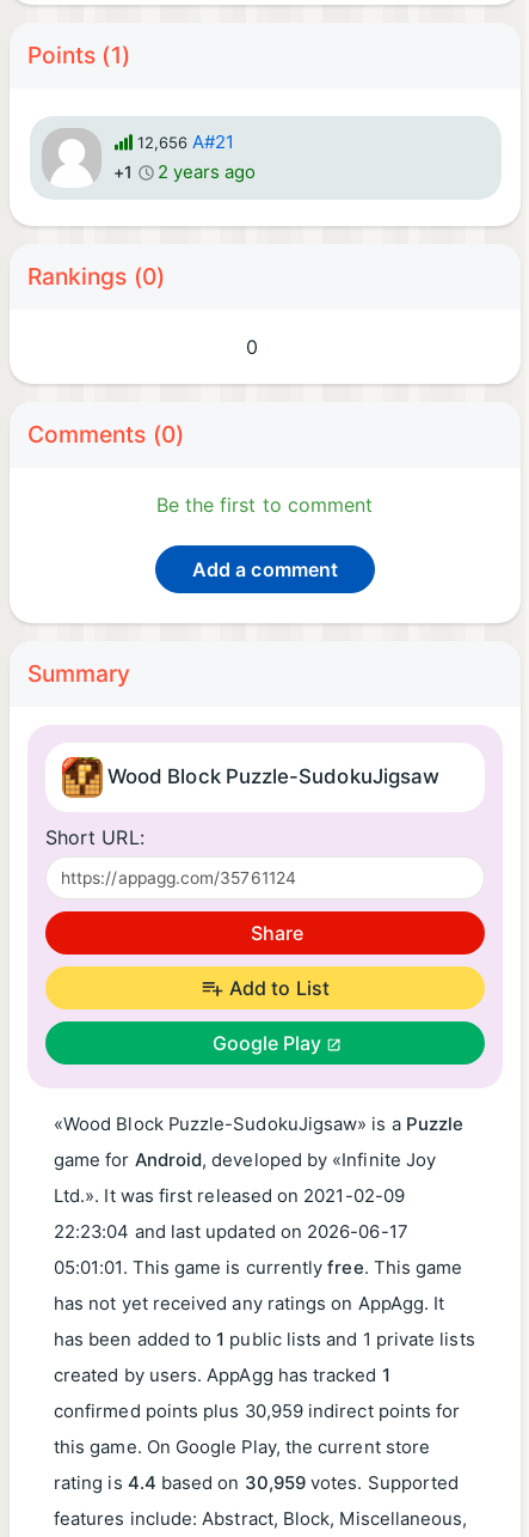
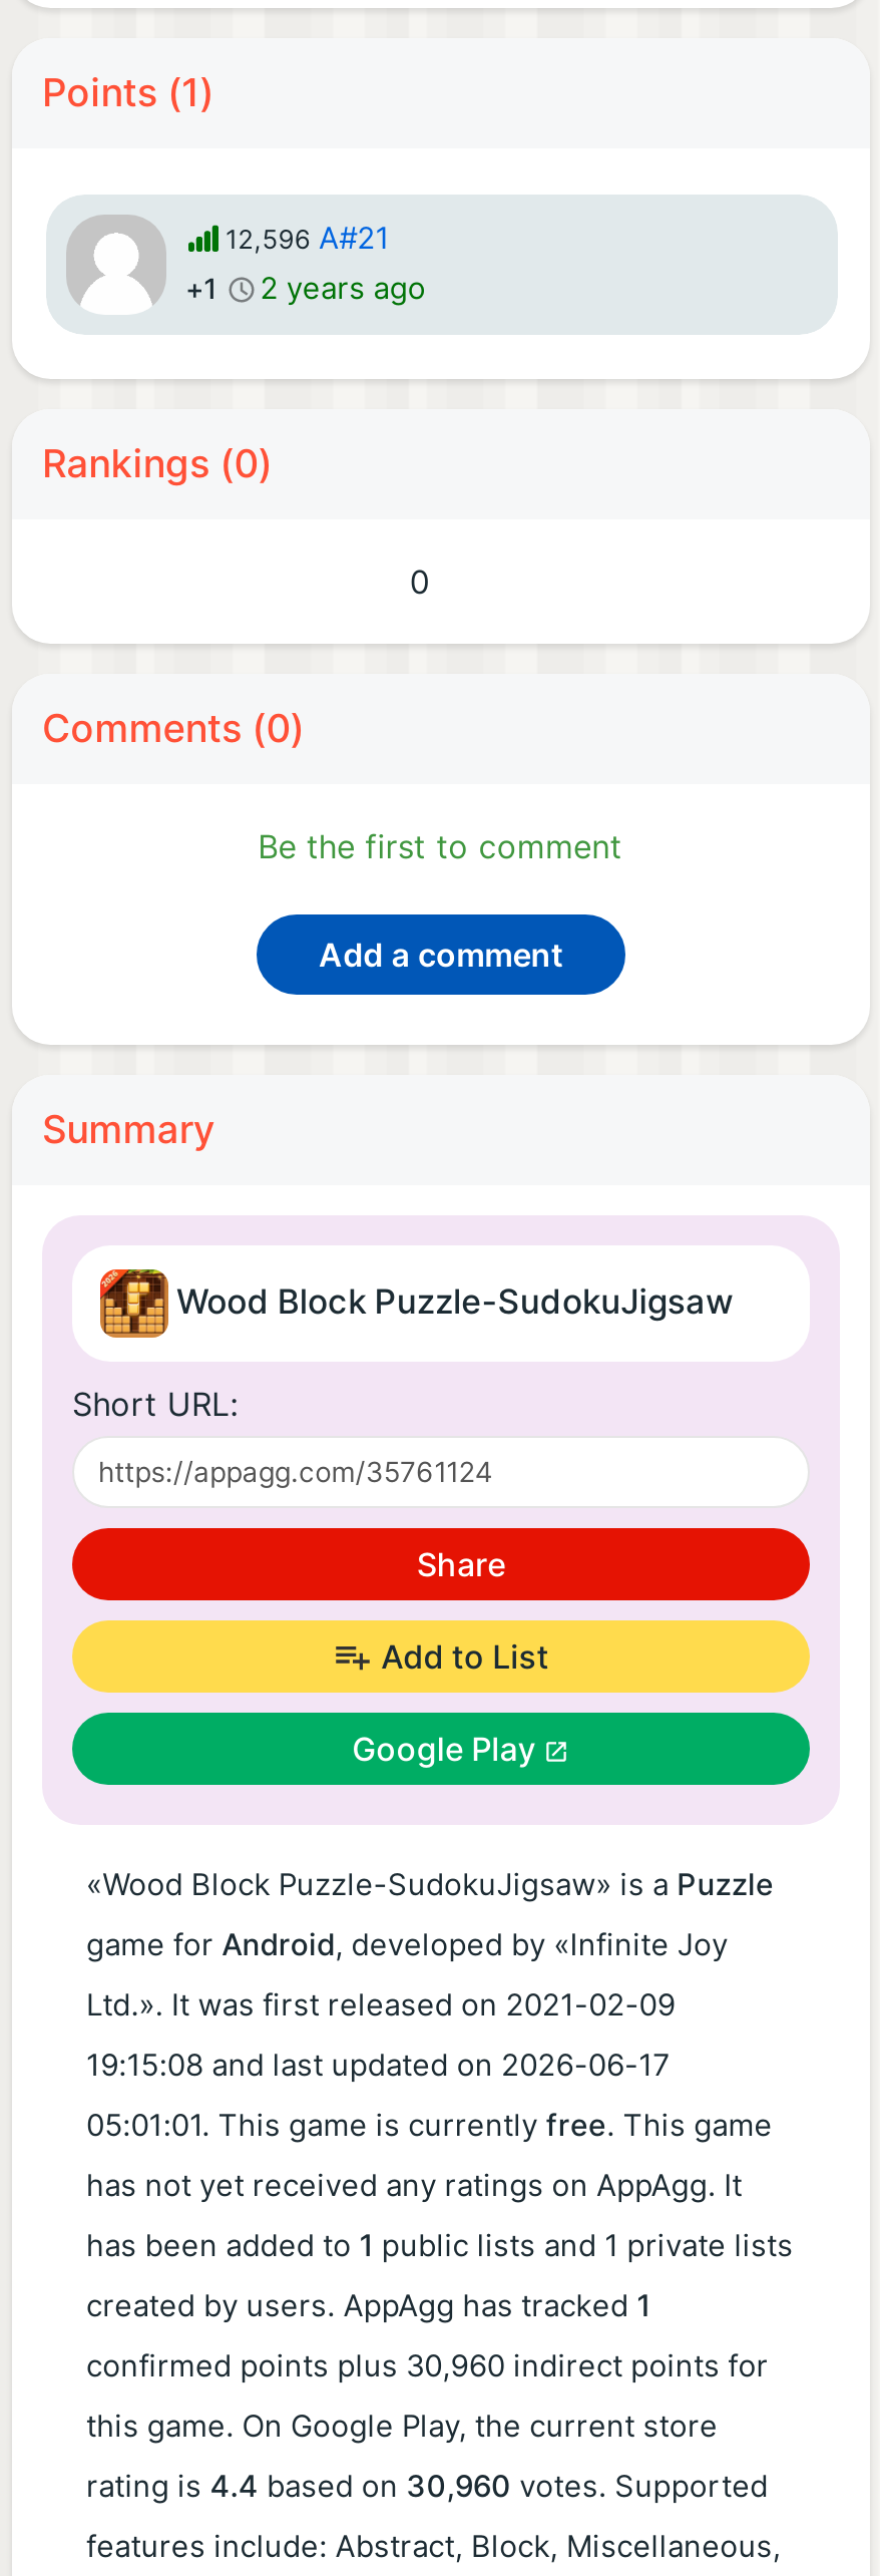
[137,131,234,153] 12,656 A#21 -> [226,220,389,256] 12,596 A#21
[54,1221,408,1243] 22:23:04 and last updated on 2026-06-17 -> [86,2048,671,2084] 19:15:08 and last updated on 2026-06-17
[54,1401,460,1422] confirmed points plus 30,959 indirect points for -> [86,2349,769,2385] confirmed points plus 30,960 indirect points for
[54,1473,459,1494] rating is 4.4 based on 30,959 votes. Supported -> [86,2469,768,2505] rating is 4.4 based on 30,960 votes. Supported

